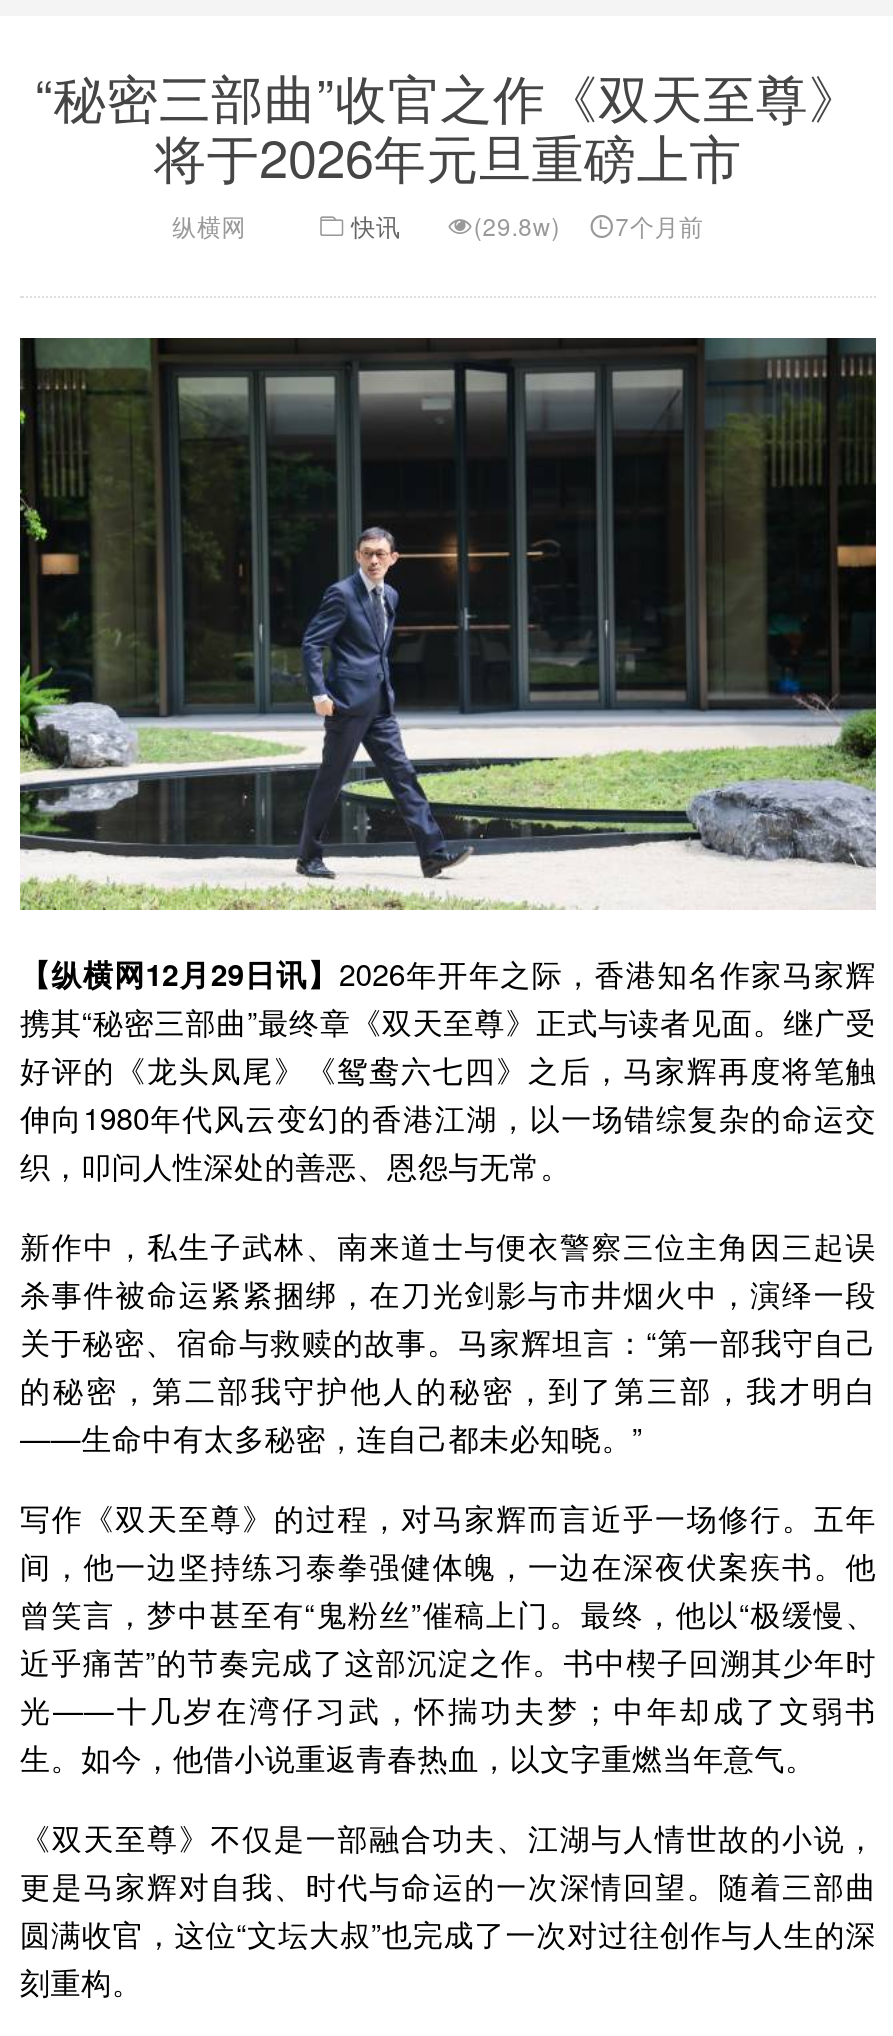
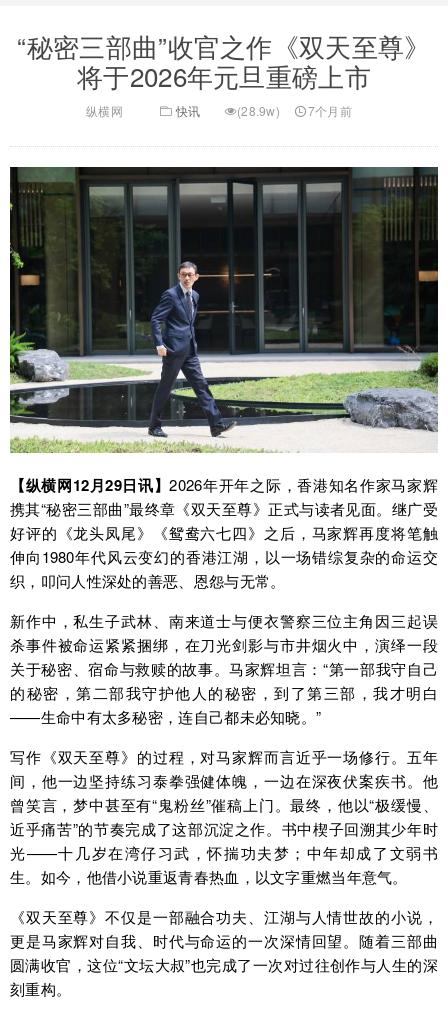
[474,208,704,242] (29.8w) 7个月前 -> [237,102,352,119] (28.9w) 7个月前

